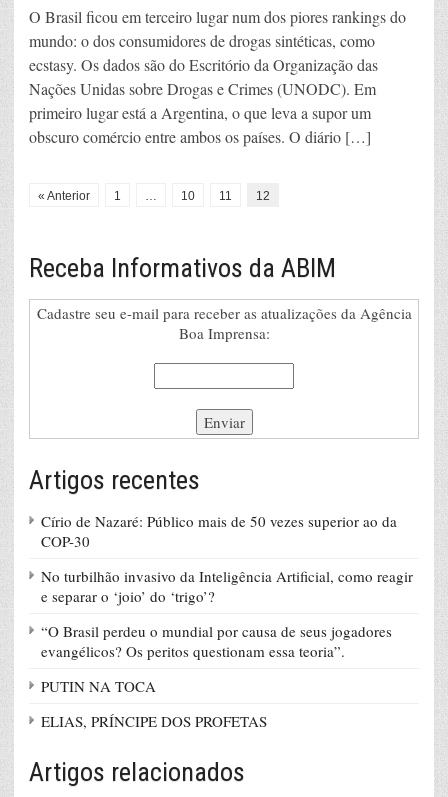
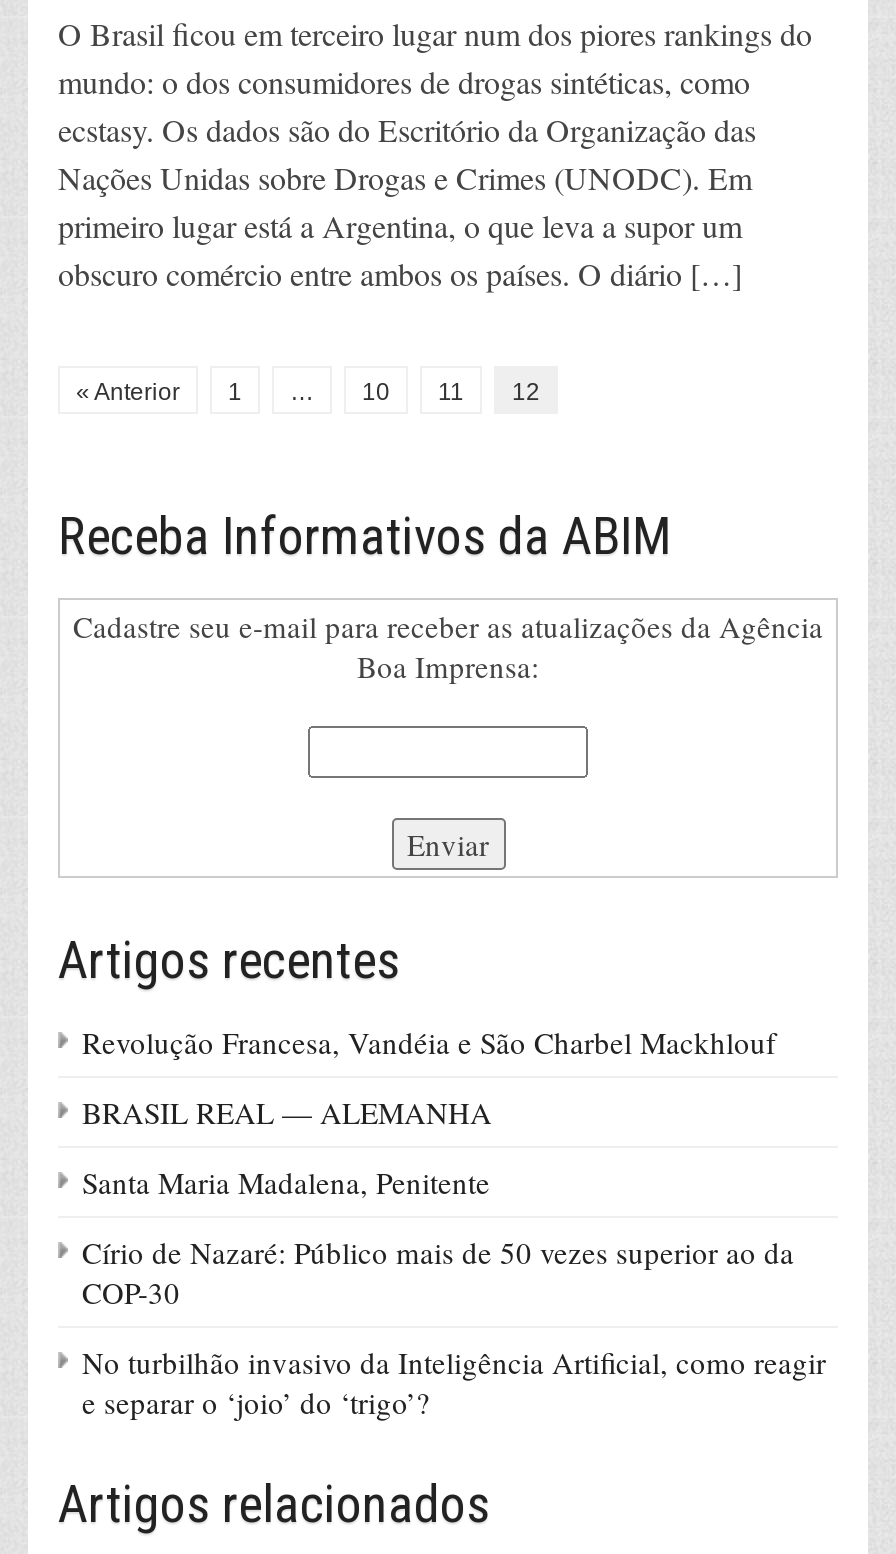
none -> [82,1022,776,1202] Revolução Francesa, Vandéia e São Charbel Mackhlouf | BRASIL REAL — ALEMANHA | Santa Maria Madalena, Penitente
moved [41,511,413,606] -> [82,1232,826,1422]: Círio de Nazaré: Público mais de 50 vezes superior ao da | COP-30 | No turbilhão invasivo da Inteligência Artificial, como reagir | e separar o ‘joio’ do ‘trigo’?
[41,621,392,731] “O Brasil perdeu o mundial por causa de seus jogadores | evangélicos? Os peritos questionam essa teoria”. | PUTIN NA TOCA | ELIAS, PRÍNCIPE DOS PROFETAS -> none

